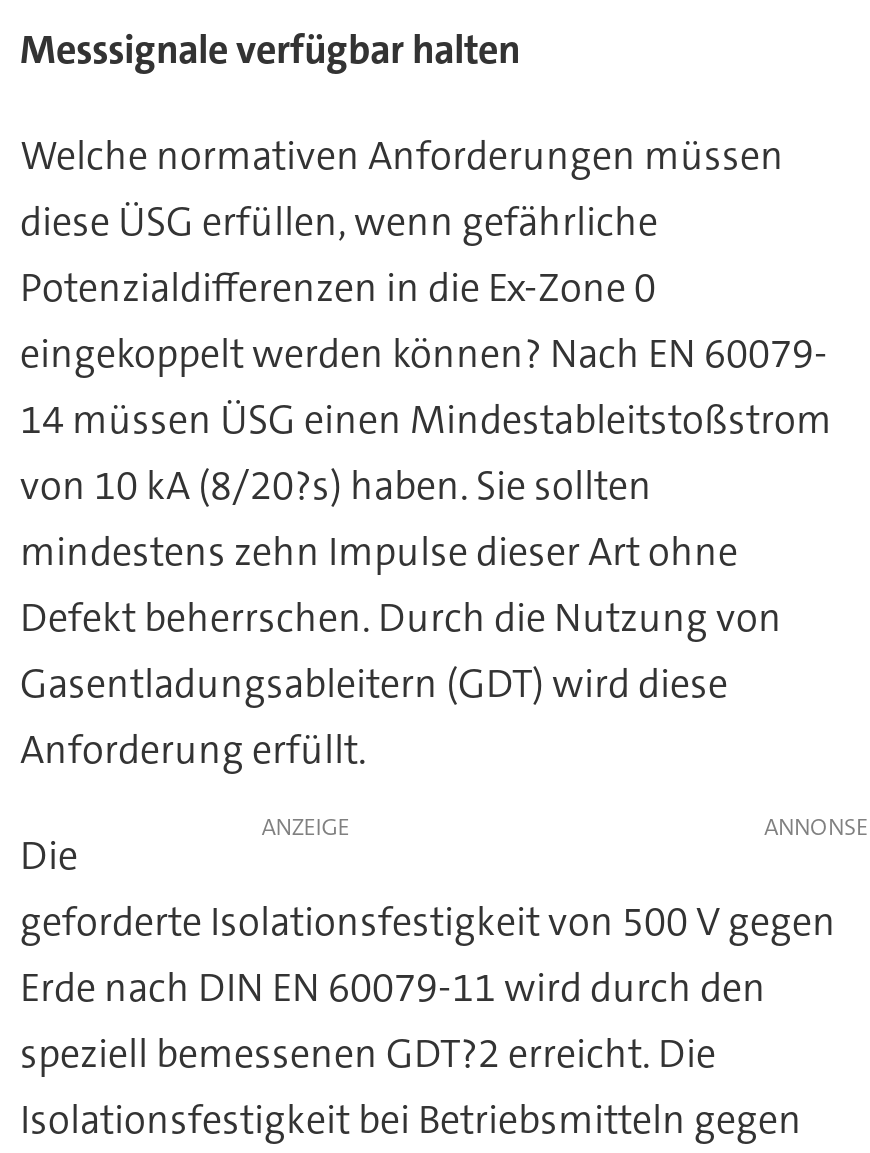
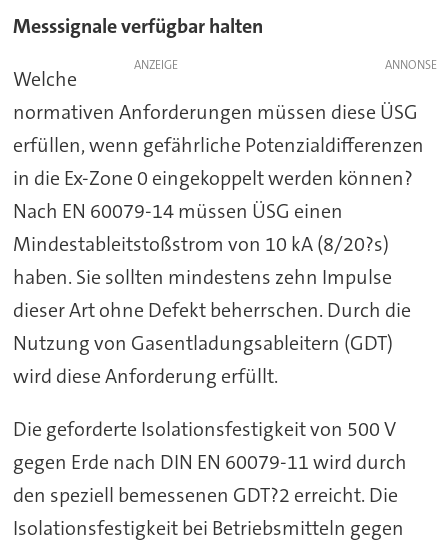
[20,128,832,774] Welche normativen Anforderungen müssen | diese ÜSG erfüllen, wenn gefährliche | Potenzialdifferenzen in die Ex-Zone 0 | eingekoppelt werden können? Nach EN 60079- | 14 müssen ÜSG einen Mindestableitstoßstrom | von 10 kA (8/20?s) haben. Sie sollten | mindestens zehn Impulse dieser Art ohne | Defekt beherrschen. Durch die Nutzung von | Gasentladungsableitern (GDT) wird diese | Anforderung erfüllt. -> none
moved [262,810,350,842] -> [134,57,178,73]: ANZEIGE
[20,828,836,1078] Die | geforderte Isolationsfestigkeit von 500 V gegen | Erde nach DIN EN 60079-11 wird durch den | speziell bemessenen GDT?2 erreicht. Die -> [13,66,424,508] Welche | normativen Anforderungen müssen diese ÜSG | erfüllen, wenn gefährliche Potenzialdifferenzen | in die Ex-Zone 0 eingekoppelt werden können? | Nach EN 60079-14 müssen ÜSG einen | Mindestableitstoßstrom von 10 kA (8/20?s) | haben. Sie sollten mindestens zehn Impulse | dieser Art ohne Defekt beherrschen. Durch die | Nutzung von Gasentladungsableitern (GDT) | wird diese Anforderung erfüllt. | Die geforderte Isolationsfestigkeit von 500 V | gegen Erde nach DIN EN 60079-11 wird durch | den speziell bemessenen GDT?2 erreicht. Die

